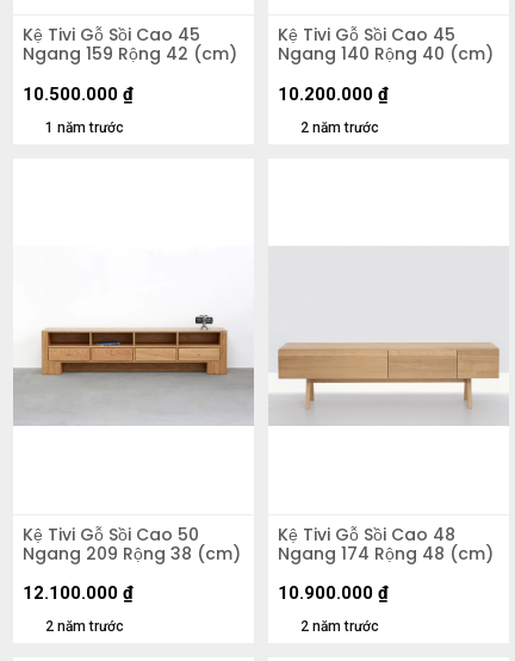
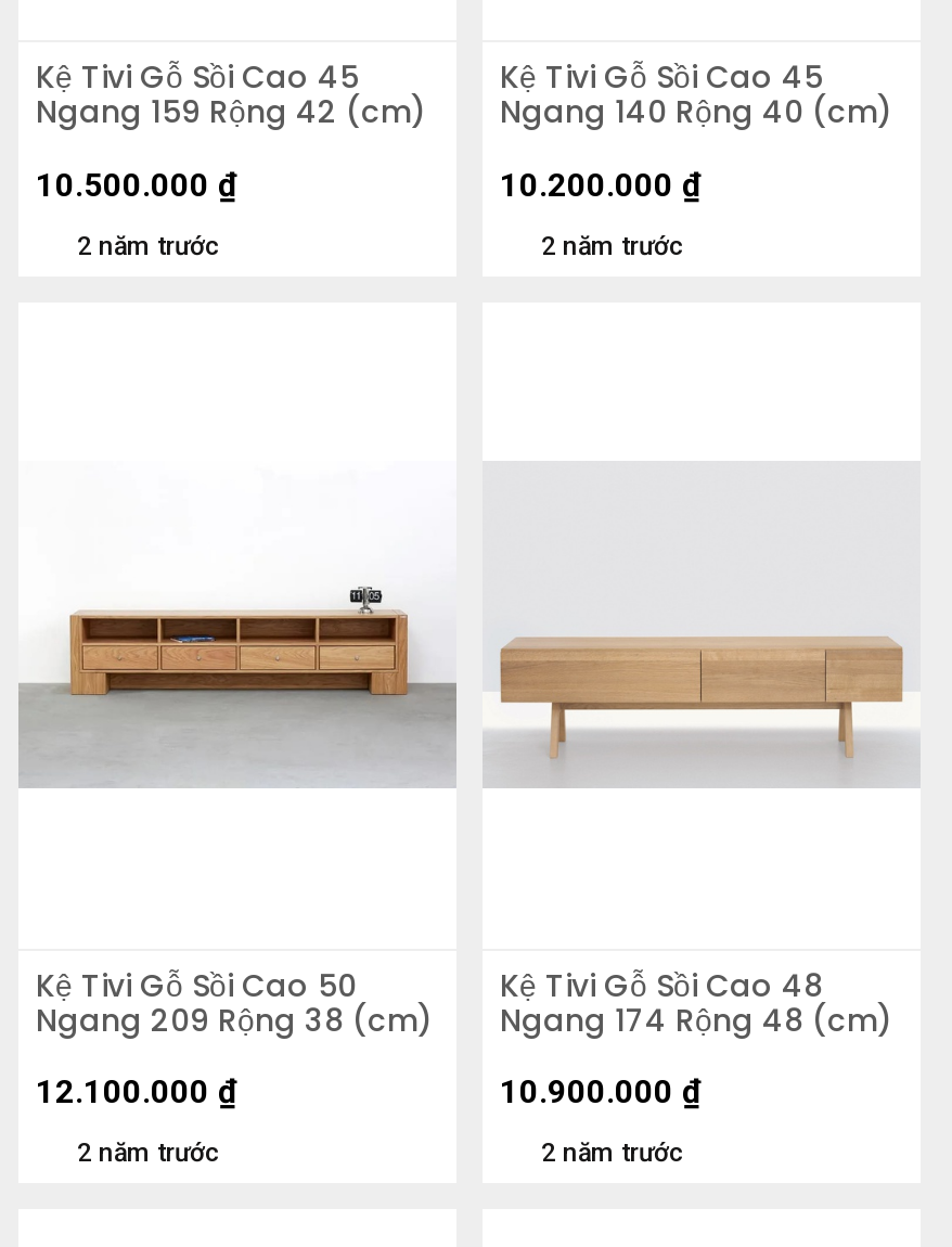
[45,119,124,136] 1 năm trước -> [77,230,220,261] 2 năm trước

